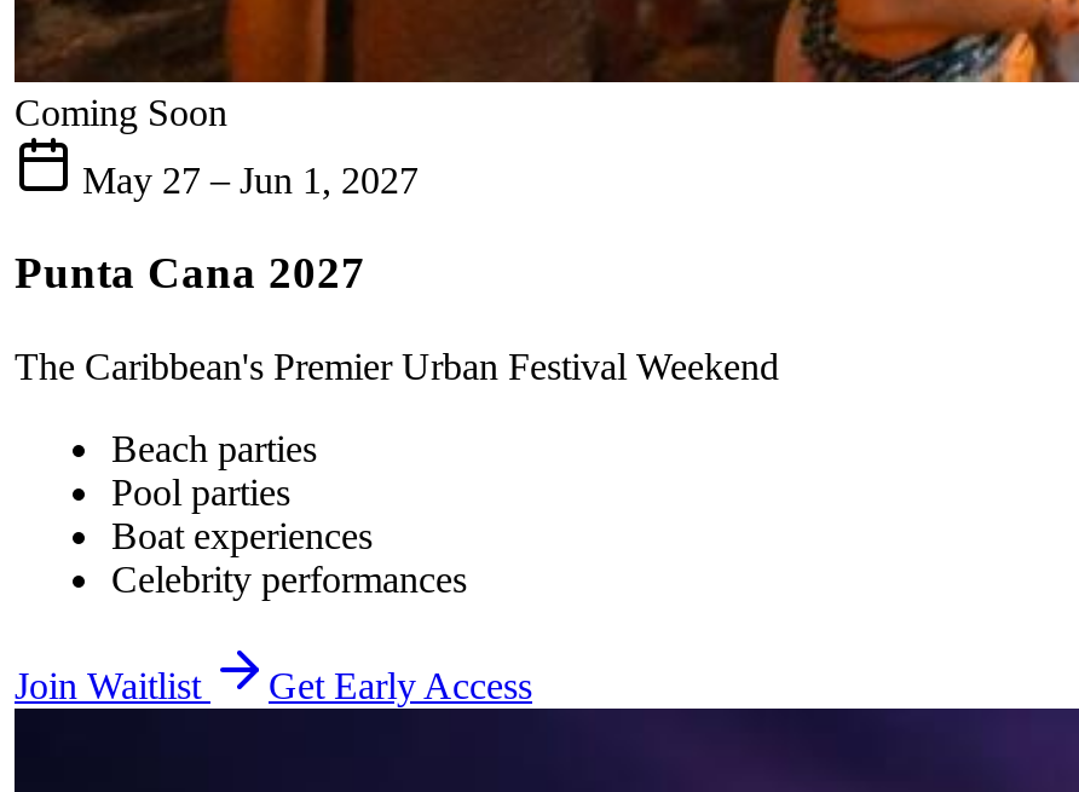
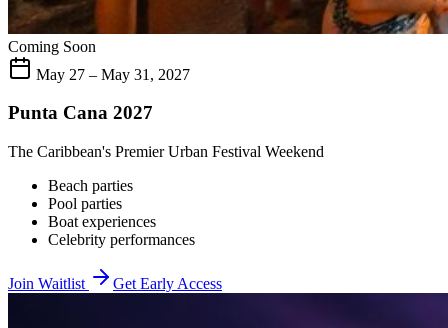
[82,159,419,200] May 27 – Jun 1, 2027 -> [36,66,190,83] May 27 – May 31, 2027

